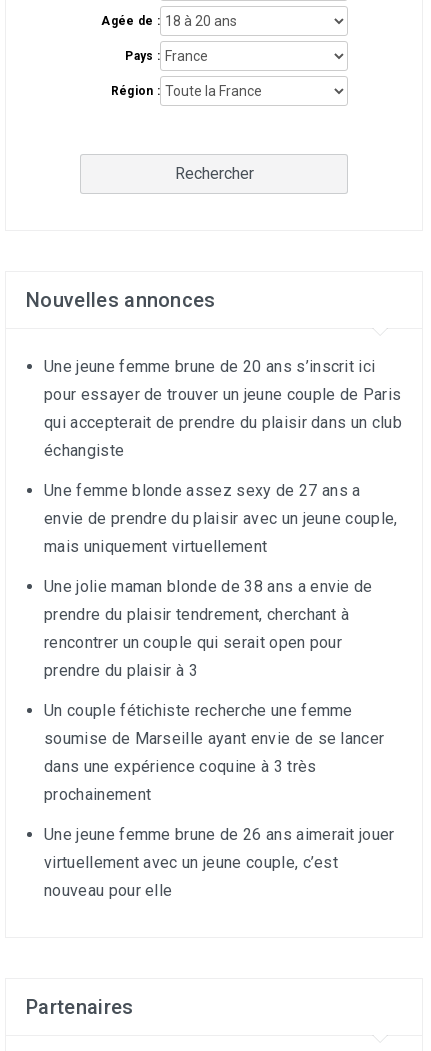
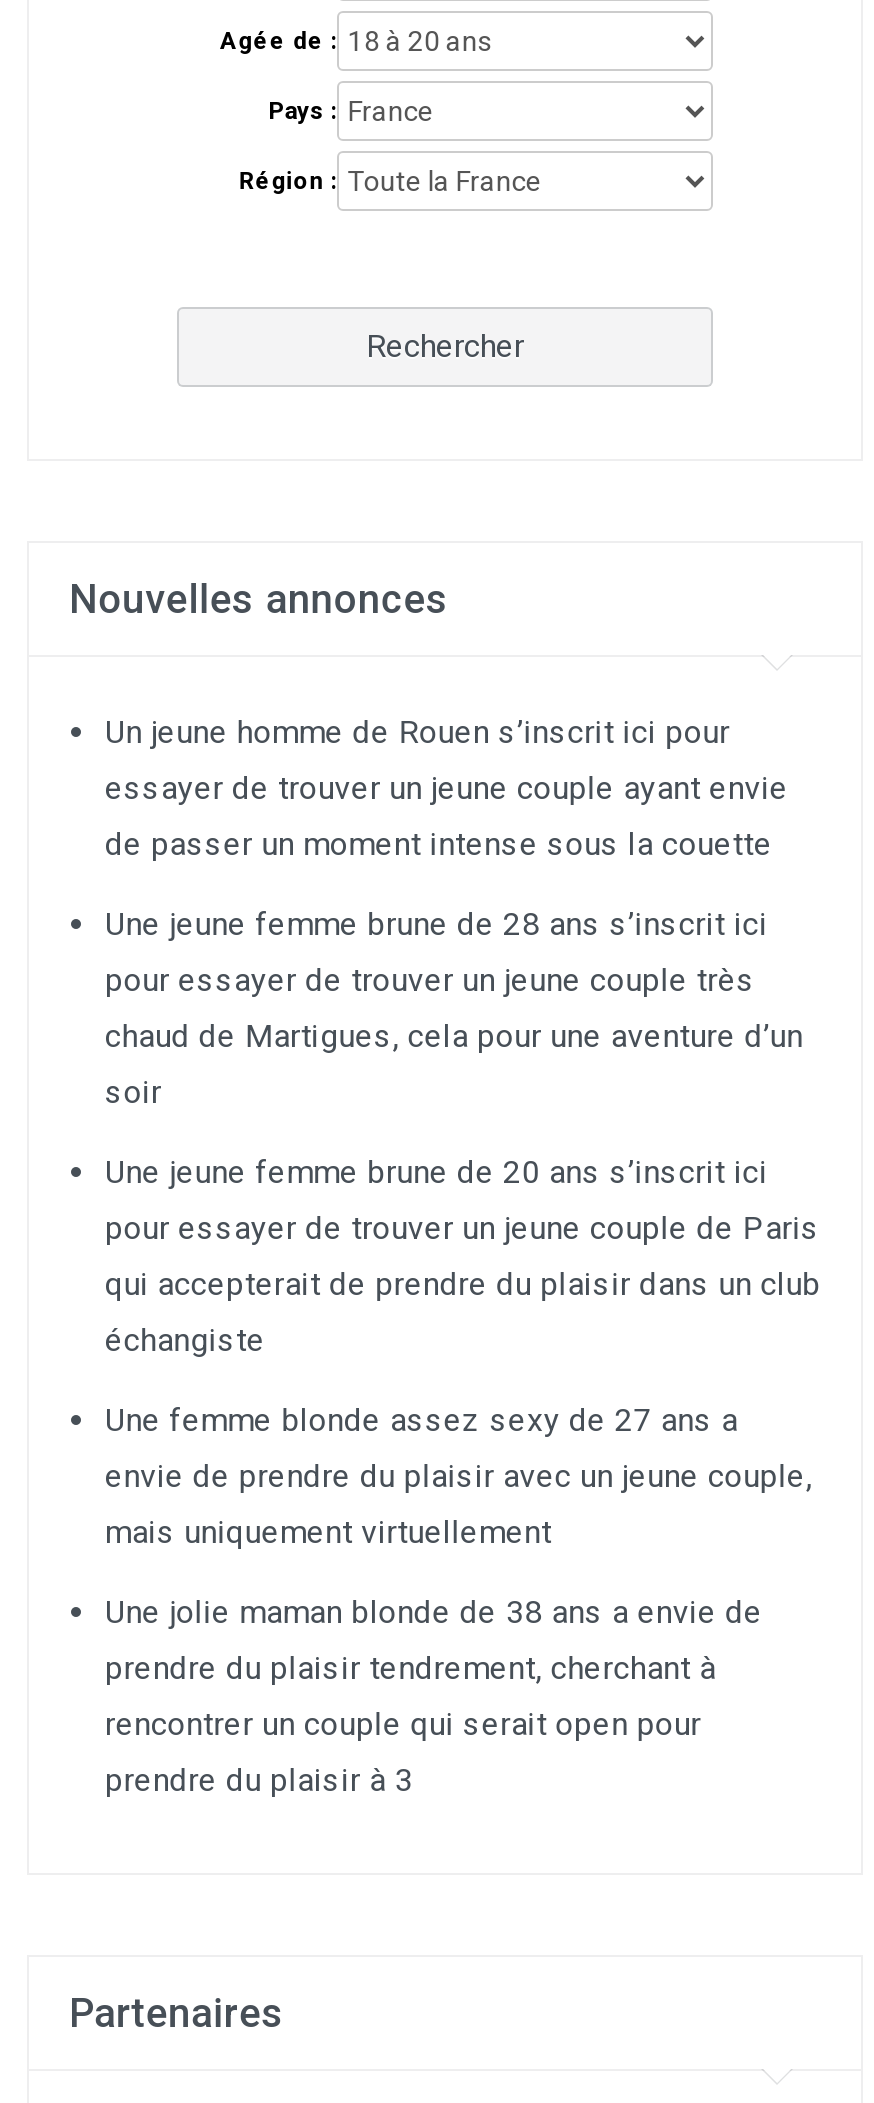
none -> [105,713,803,1111] Un jeune homme de Rouen s’inscrit ici pour | essayer de trouver un jeune couple ayant envie | de passer un moment intense sous la couette | Une jeune femme brune de 28 ans s’inscrit ici | pour essayer de trouver un jeune couple très | chaud de Martigues, cela pour une aventure d’un | soir
moved [44,357,402,680] -> [105,1153,821,1799]: Une jeune femme brune de 20 ans s’inscrit ici | pour essayer de trouver un jeune couple de Paris | qui accepterait de prendre du plaisir dans un club | ... | rencontrer un couple qui serait open pour | prendre du plaisir à 3
[44,701,395,900] Un couple fétichiste recherche une femme | soumise de Marseille ayant envie de se lancer | dans une expérience coquine à 3 très | prochainement | Une jeune femme brune de 26 ans aimerait jouer | virtuellement avec un jeune couple, c’est | nouveau pour elle -> none

